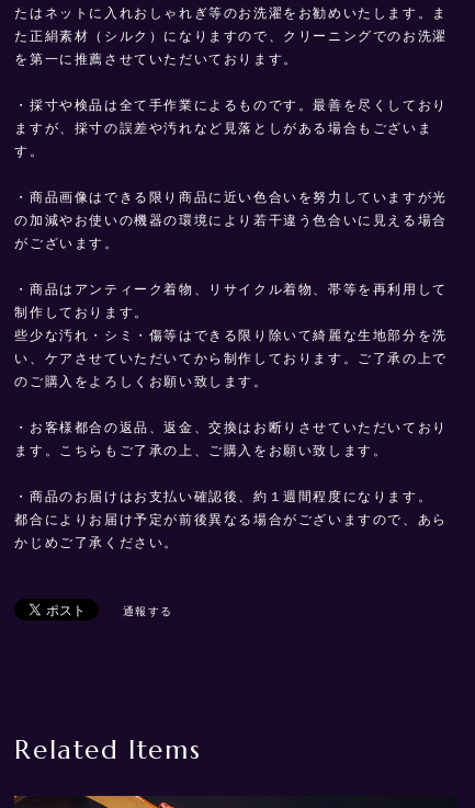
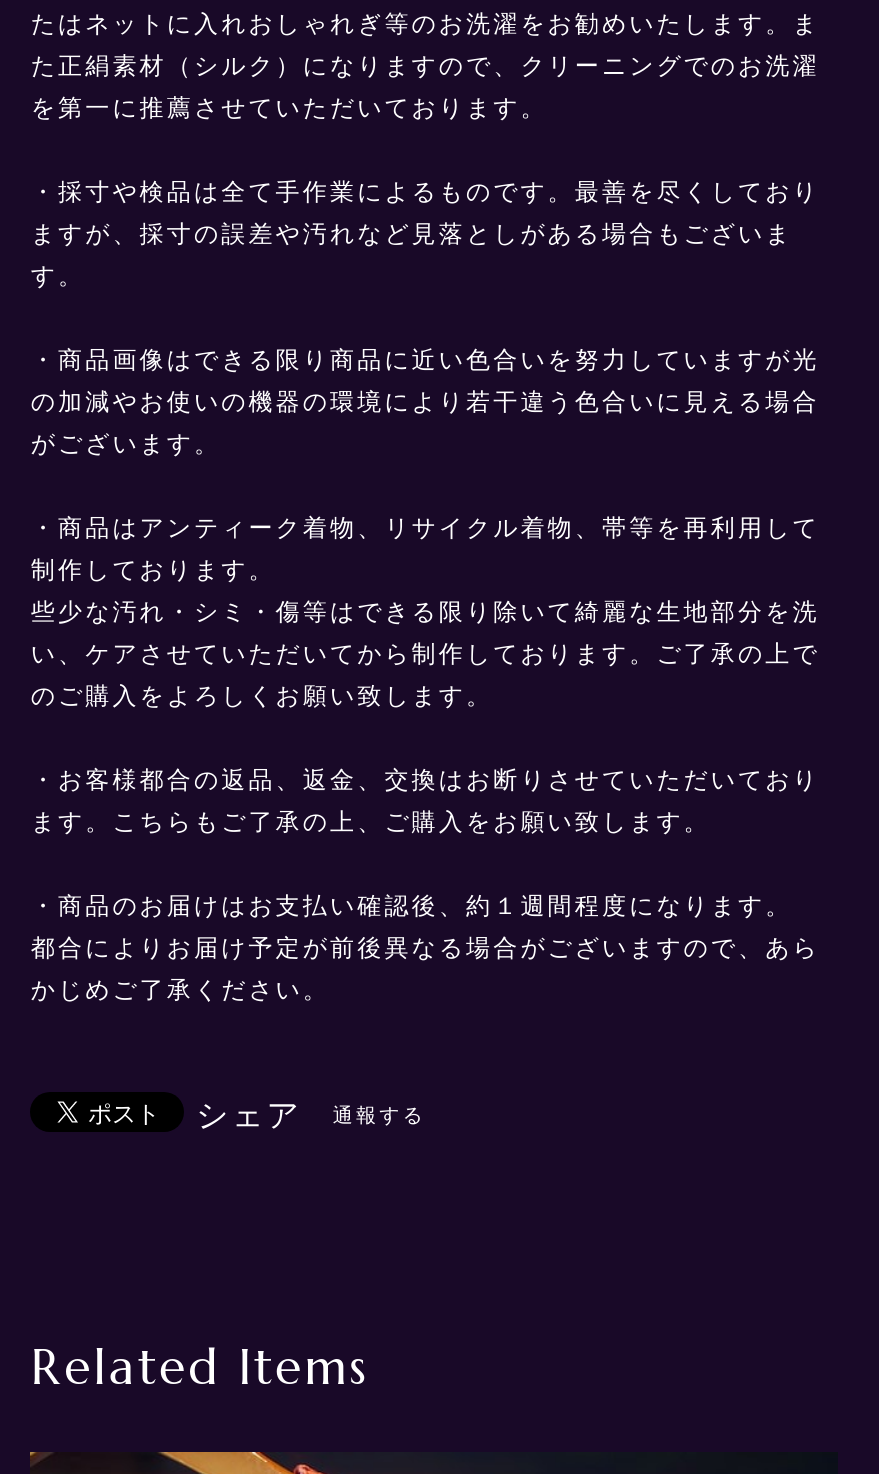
none -> [196,1098,302,1132] シェア

